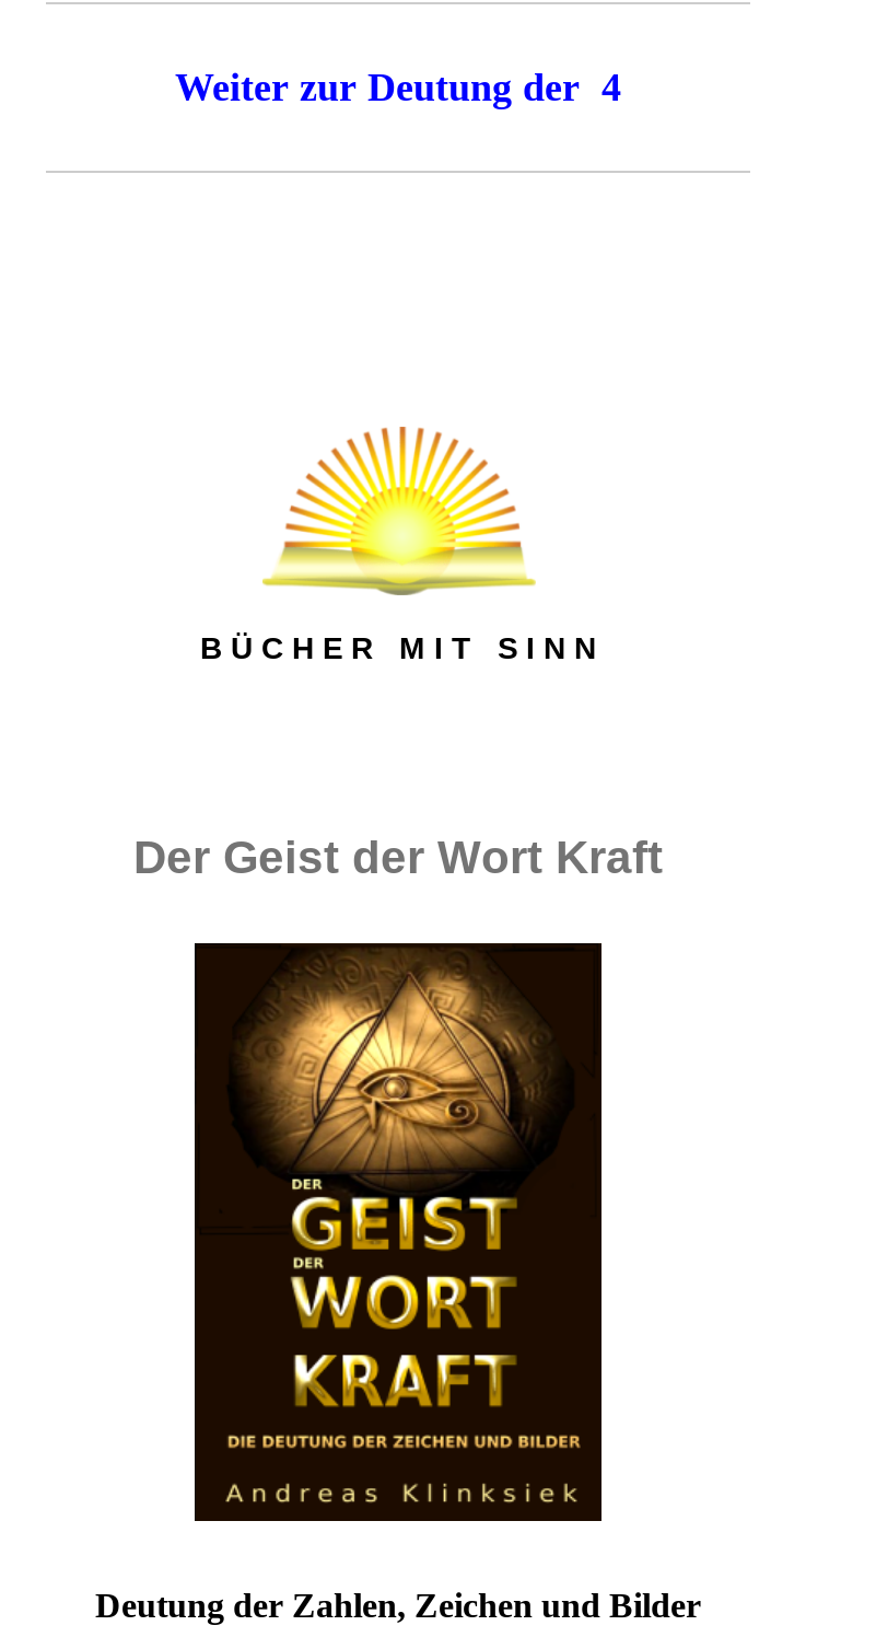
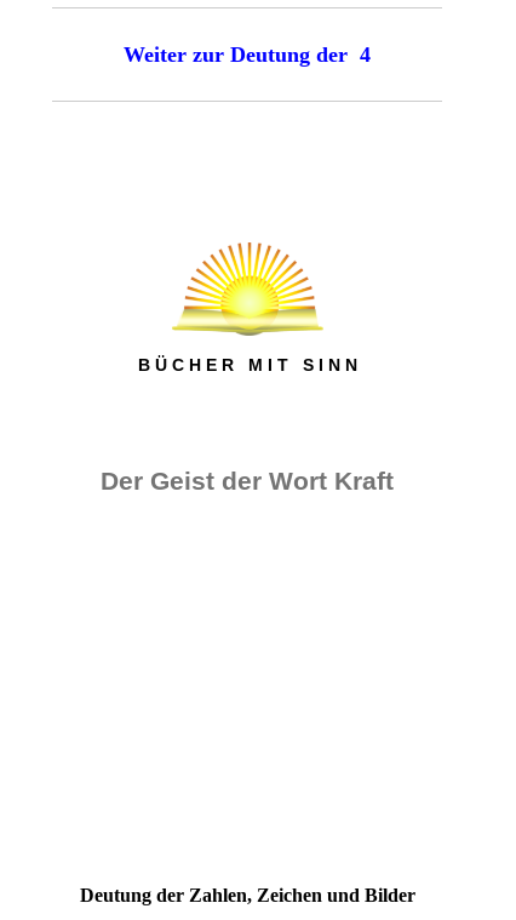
[192,941,604,1523] [image] -> none

